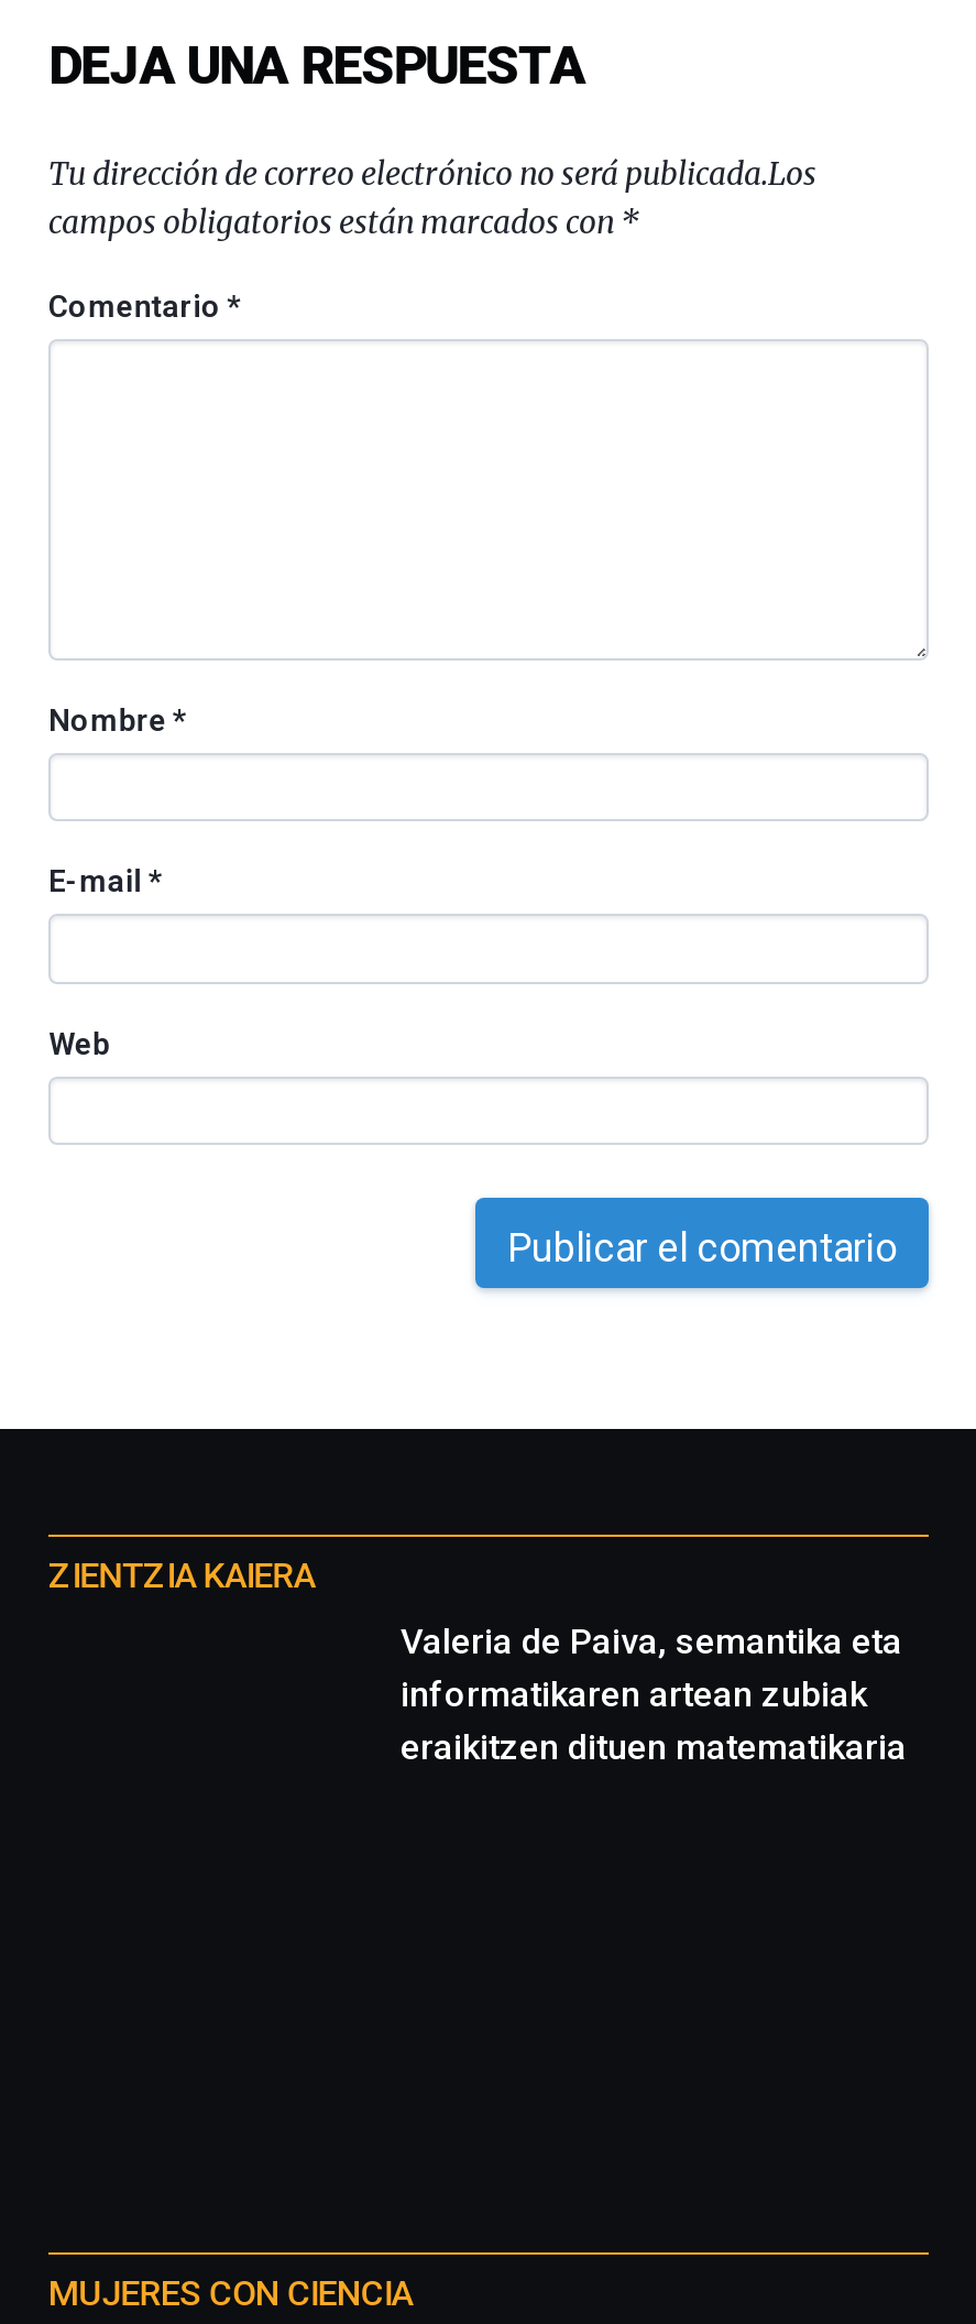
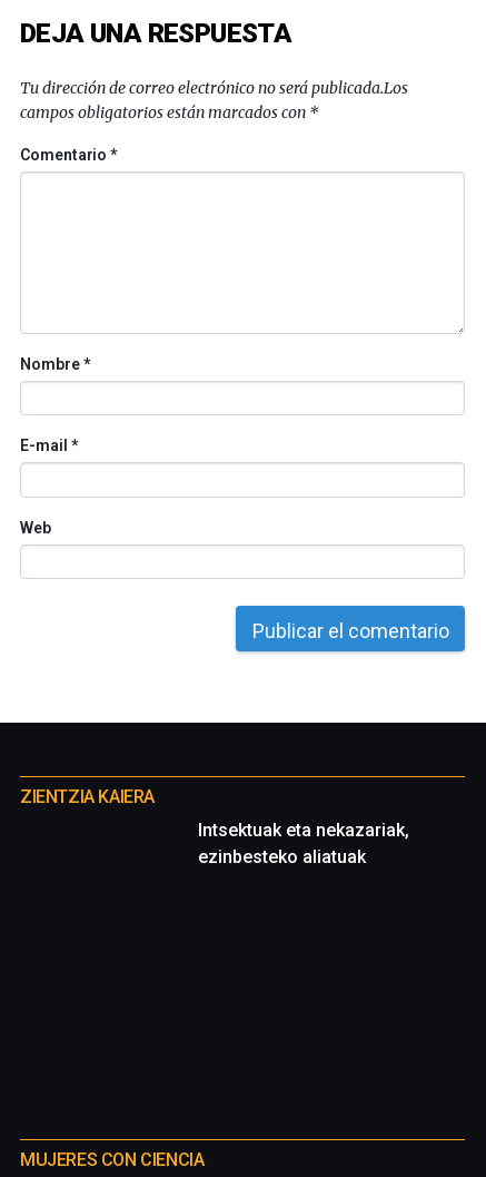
[401,1620,907,1768] Valeria de Paiva, semantika eta | informatikaren artean zubiak | eraikitzen dituen matematikaria -> [198,819,409,867] Intsektuak eta nekazariak, | ezinbesteko aliatuak

